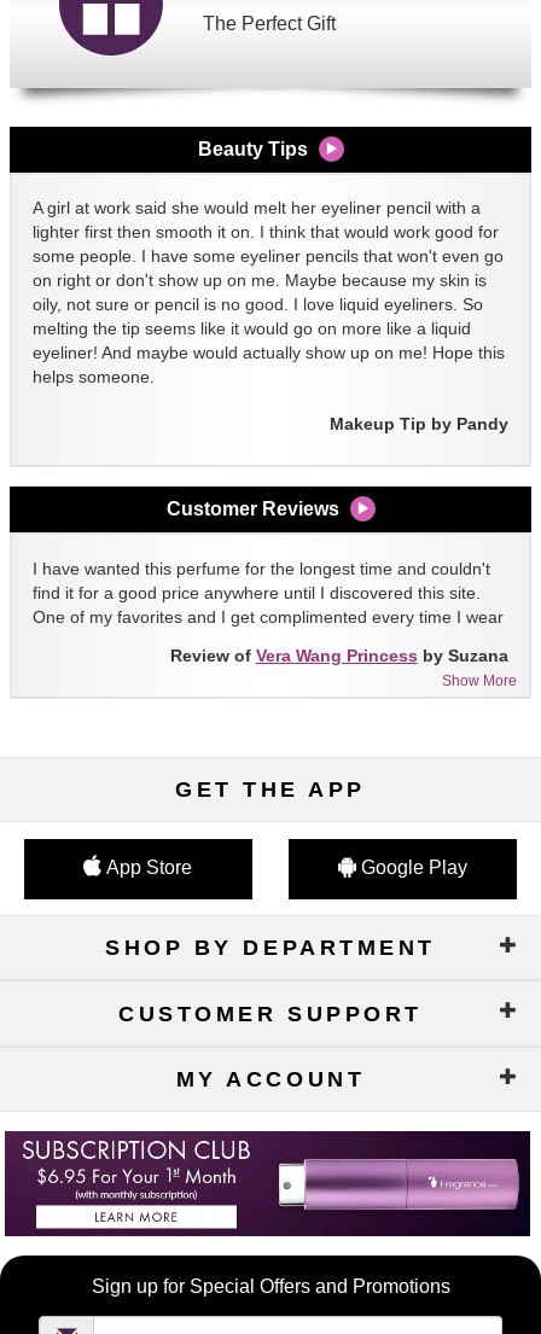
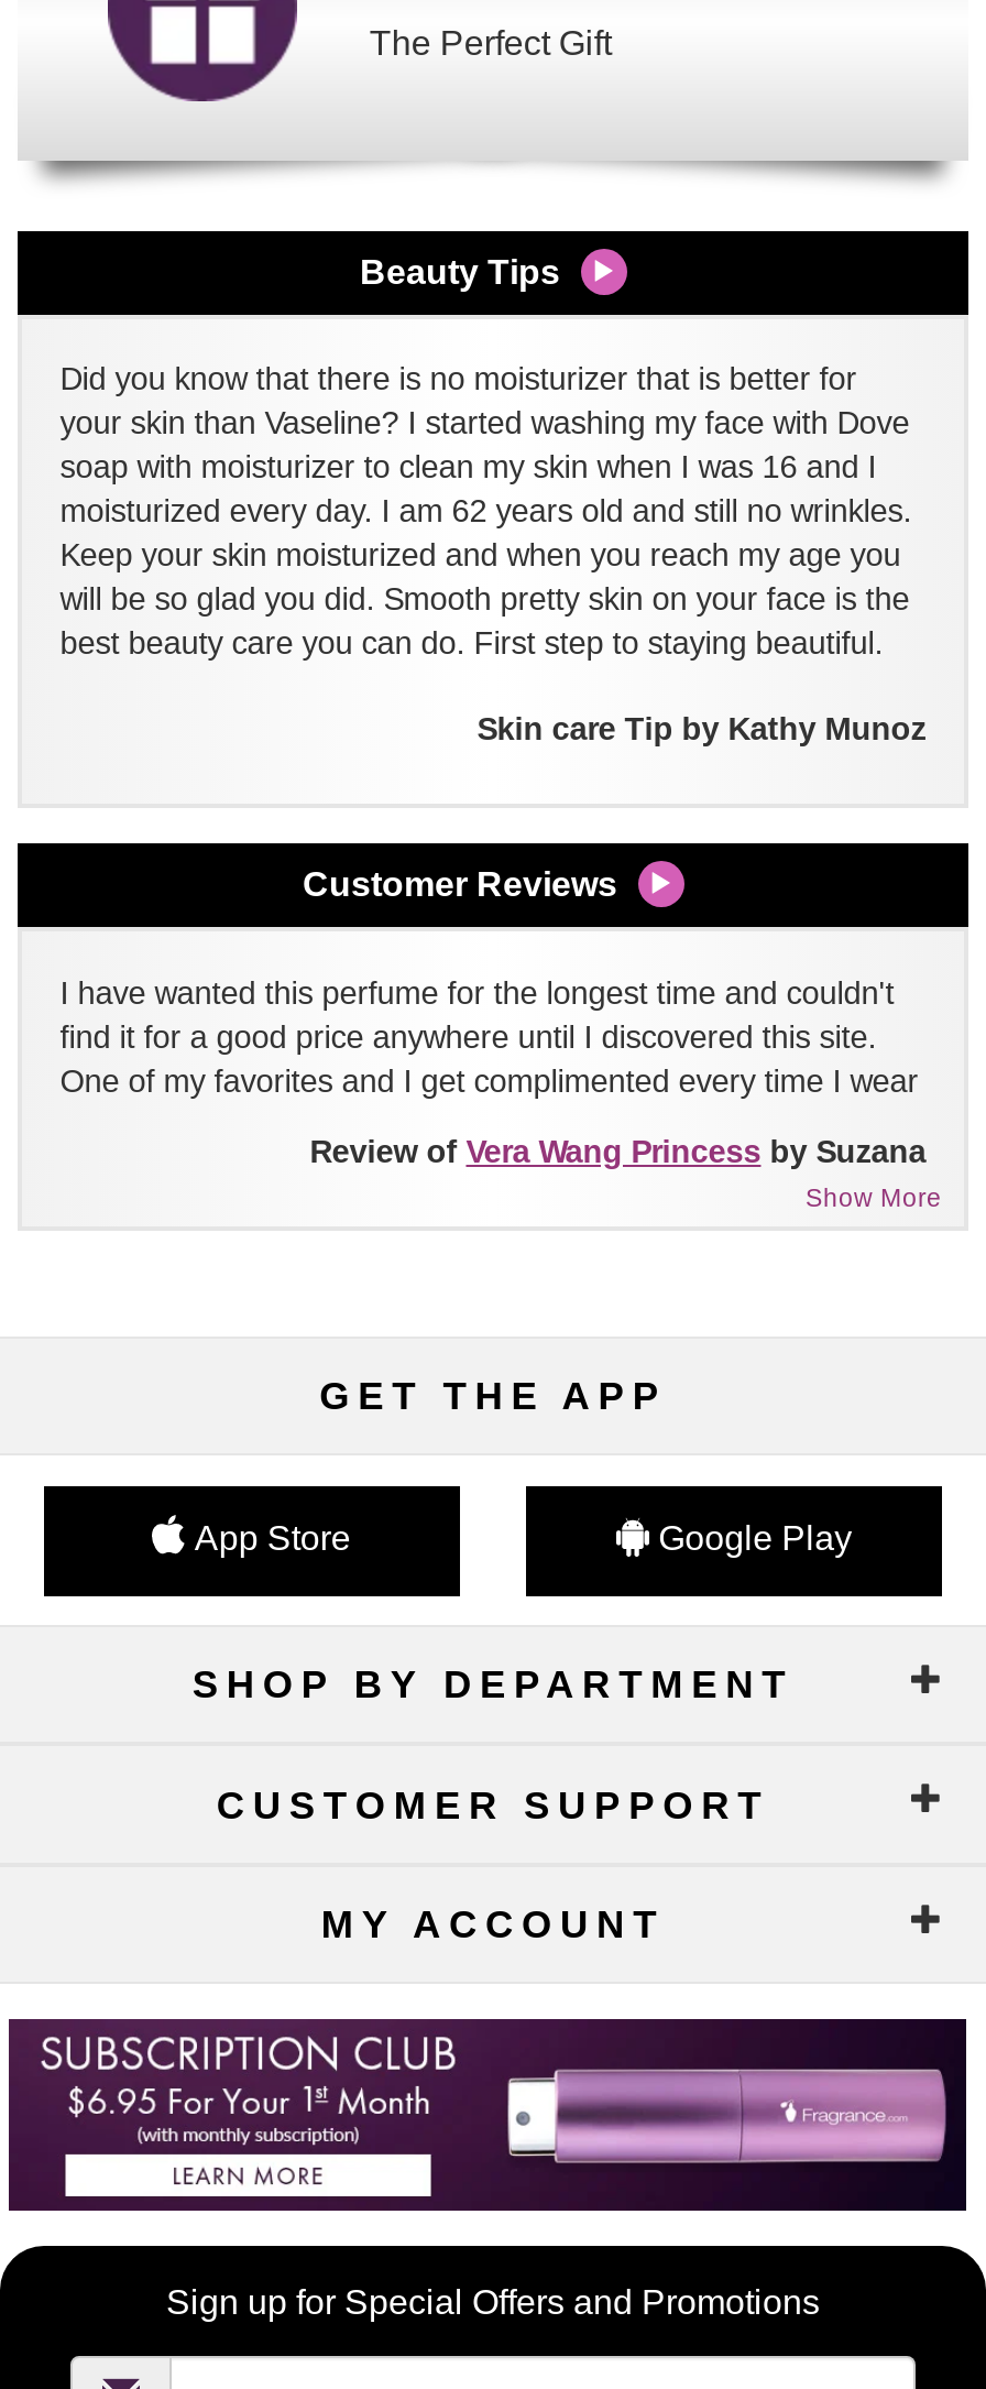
[33,198,505,387] A girl at work said she would melt her eyeliner pencil with a | lighter first then smooth it on. I think that would work good for | some people. I have some eyeliner pencils that won't even go | on right or don't show up on me. Maybe because my skin is | oily, not sure or pencil is no good. I love liquid eyeliners. So | melting the tip seems like it would go on more like a liquid | eyeliner! And maybe would actually show up on me! Hope this | helps someone. -> [60,362,912,661] Did you know that there is no moisturizer that is better for | your skin than Vaseline? I started washing my face with Dove | soap with moisturizer to clean my skin when I was 16 and I | moisturized every day. I am 62 years old and still no wrinkles. | Keep your skin moisturized and when you reach my age you | will be so glad you did. Smooth pretty skin on your face is the | best beauty care you can do. First step to staying beautiful.
[329,414,508,433] Makeup Tip by Pandy -> [477,711,926,746] Skin care Tip by Kathy Munoz

